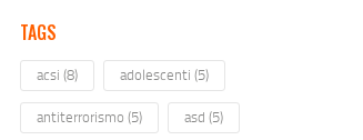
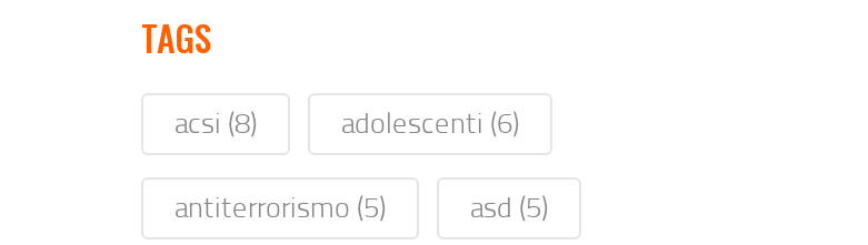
[120,65,209,85] adolescenti (5) -> [341,103,519,143] adolescenti (6)

